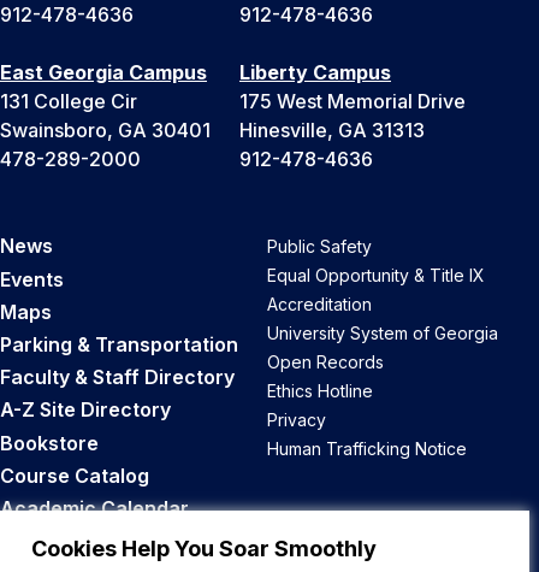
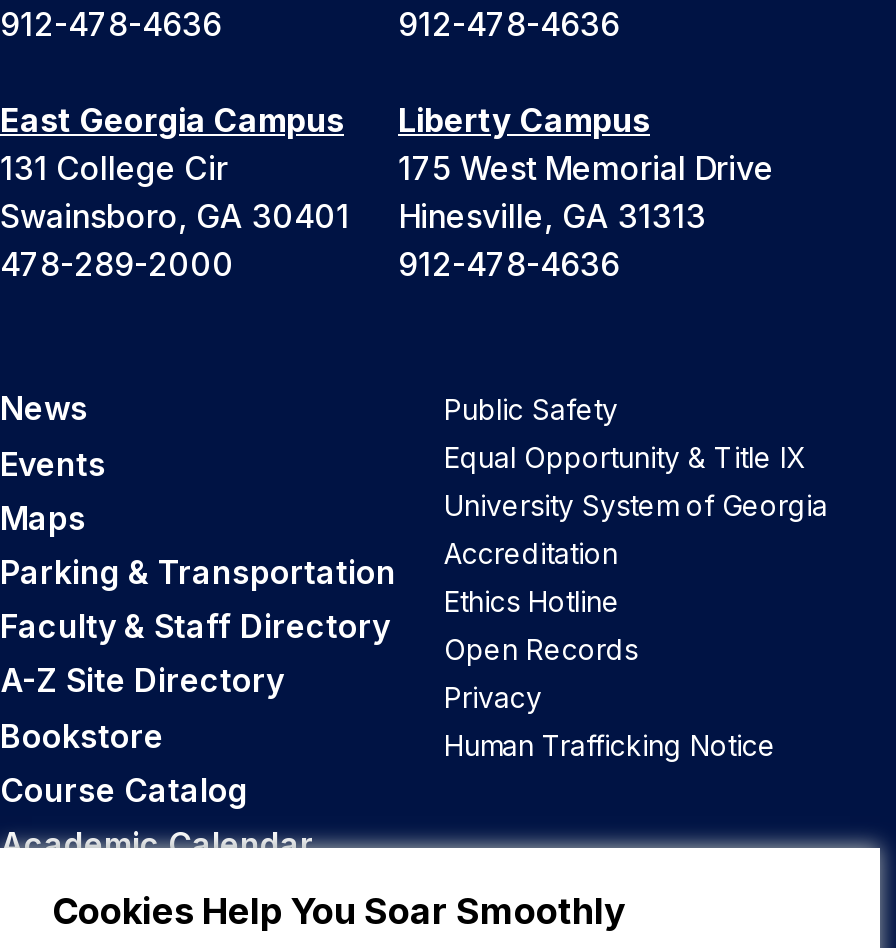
moved [267,294,372,315] -> [444,537,618,571]: Accreditation
moved [267,323,498,344] -> [444,489,828,523]: University System of Georgia
moved [267,352,384,373] -> [444,633,638,667]: Open Records
moved [267,381,373,402] -> [444,585,620,619]: Ethics Hotline

